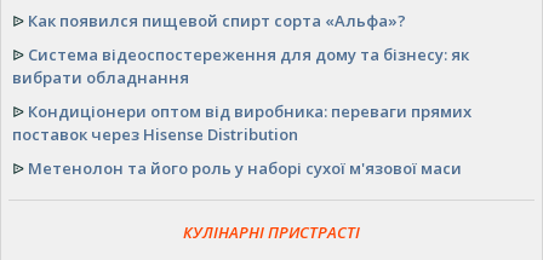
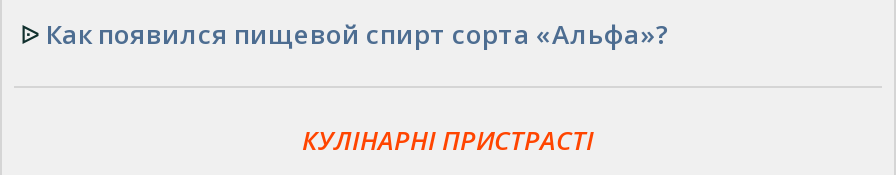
[12,43,471,179] ᐉ Система відеоспостереження для дому та бізнесу: як | вибрати обладнання | ᐉ Кондиціонери оптом від виробника: переваги прямих | поставок через Hisense Distribution | ᐉ Метенолон та його роль у наборі сухої м'язової маси -> none

